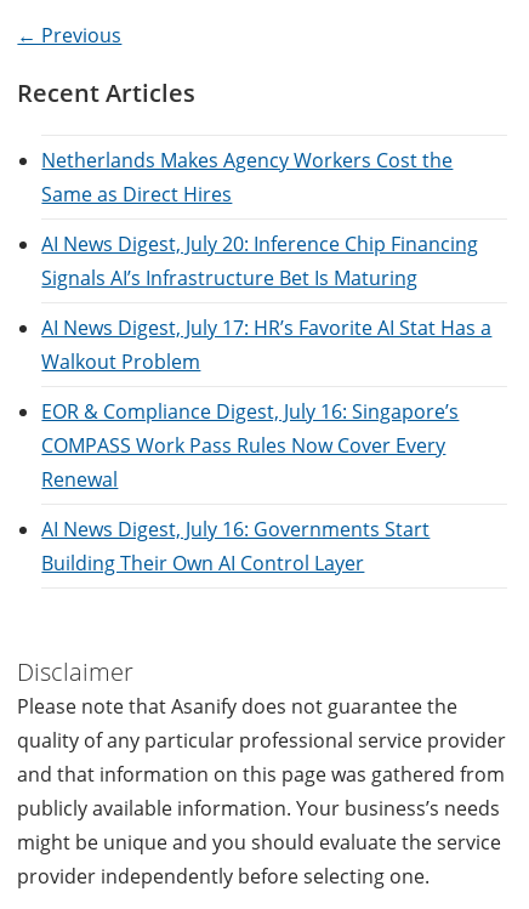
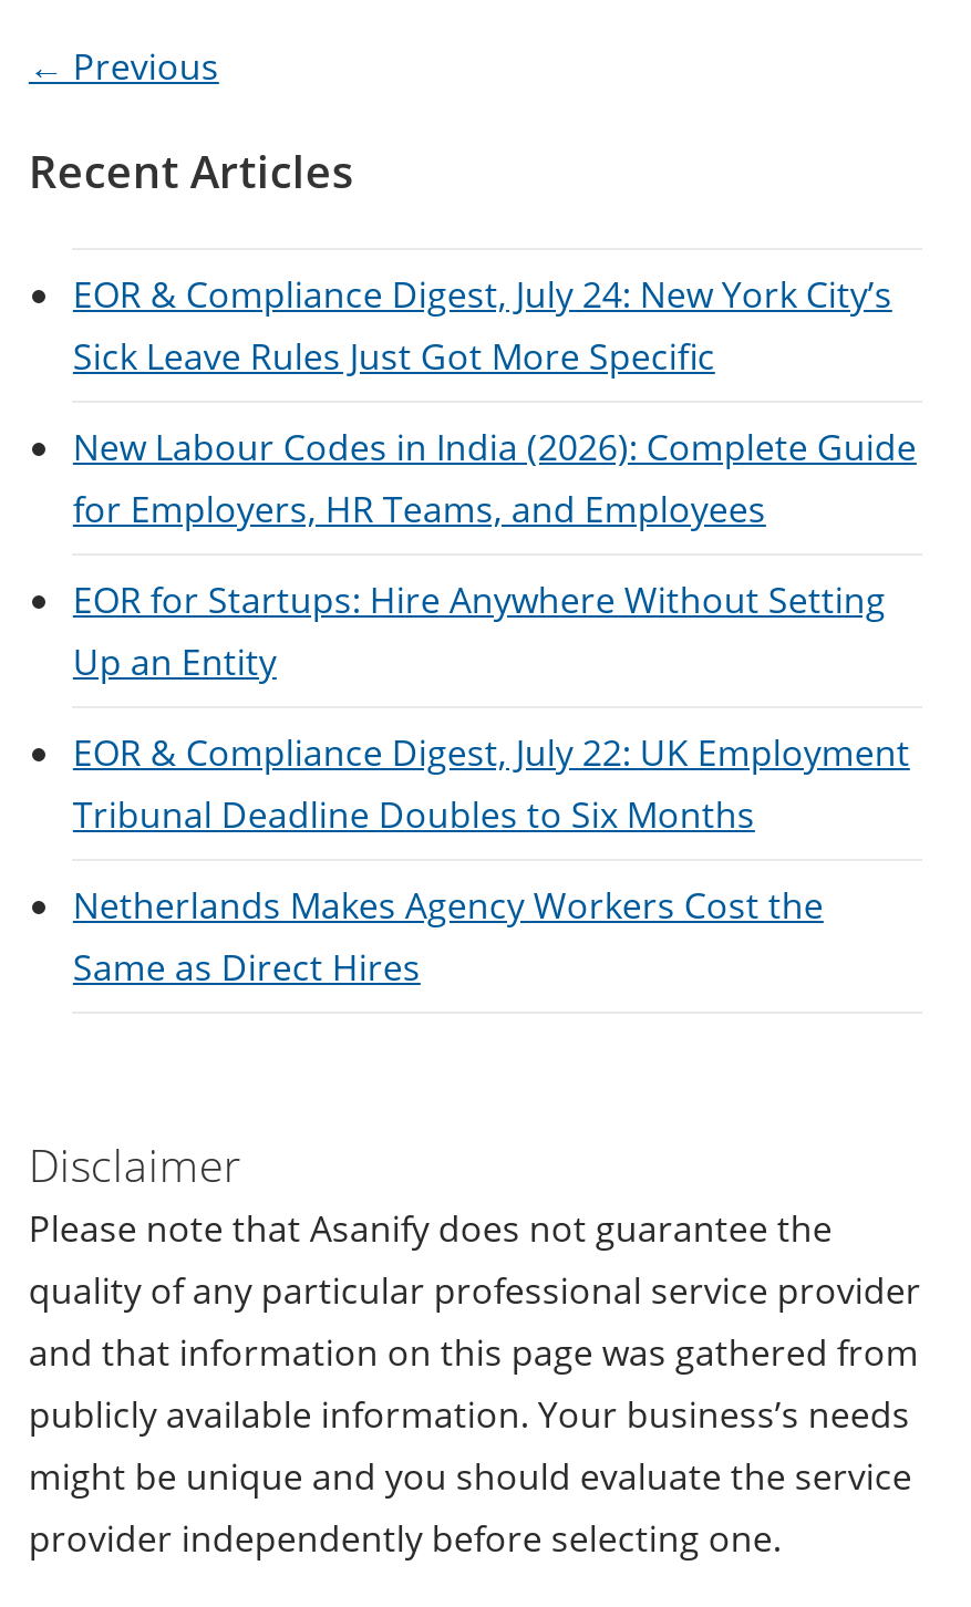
none -> [73,270,917,839] EOR & Compliance Digest, July 24: New York City’s | Sick Leave Rules Just Got More Specific | New Labour Codes in India (2026): Complete Guide | for Employers, HR Teams, and Employees | EOR for Startups: Hire Anywhere Without Setting | Up an Entity | EOR & Compliance Digest, July 22: UK Employment | Tribunal Deadline Doubles to Six Months
moved [42,147,453,208] -> [73,881,824,992]: Netherlands Makes Agency Workers Cost the | Same as Direct Hires
[42,231,492,576] AI News Digest, July 20: Inference Chip Financing | Signals AI’s Infrastructure Bet Is Maturing | AI News Digest, July 17: HR’s Favorite AI Stat Has a | Walkout Problem | EOR & Compliance Digest, July 16: Singapore’s | COMPASS Work Pass Rules Now Cover Every | Renewal | AI News Digest, July 16: Governments Start | Building Their Own AI Control Layer -> none

